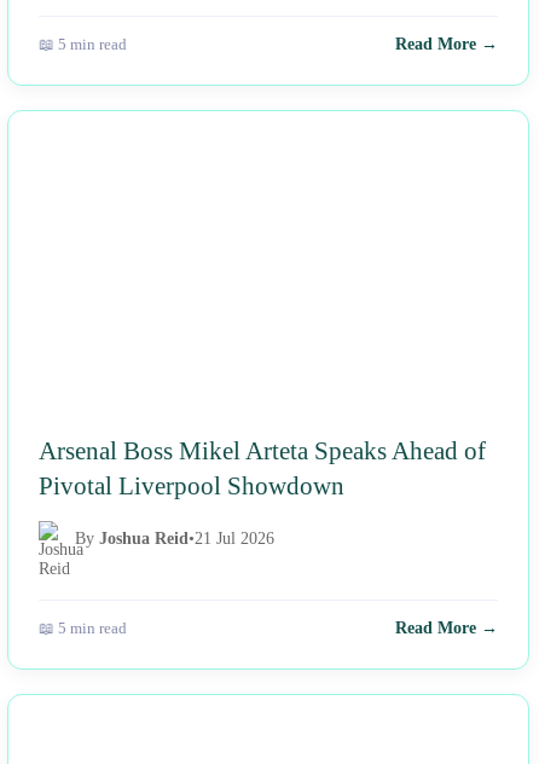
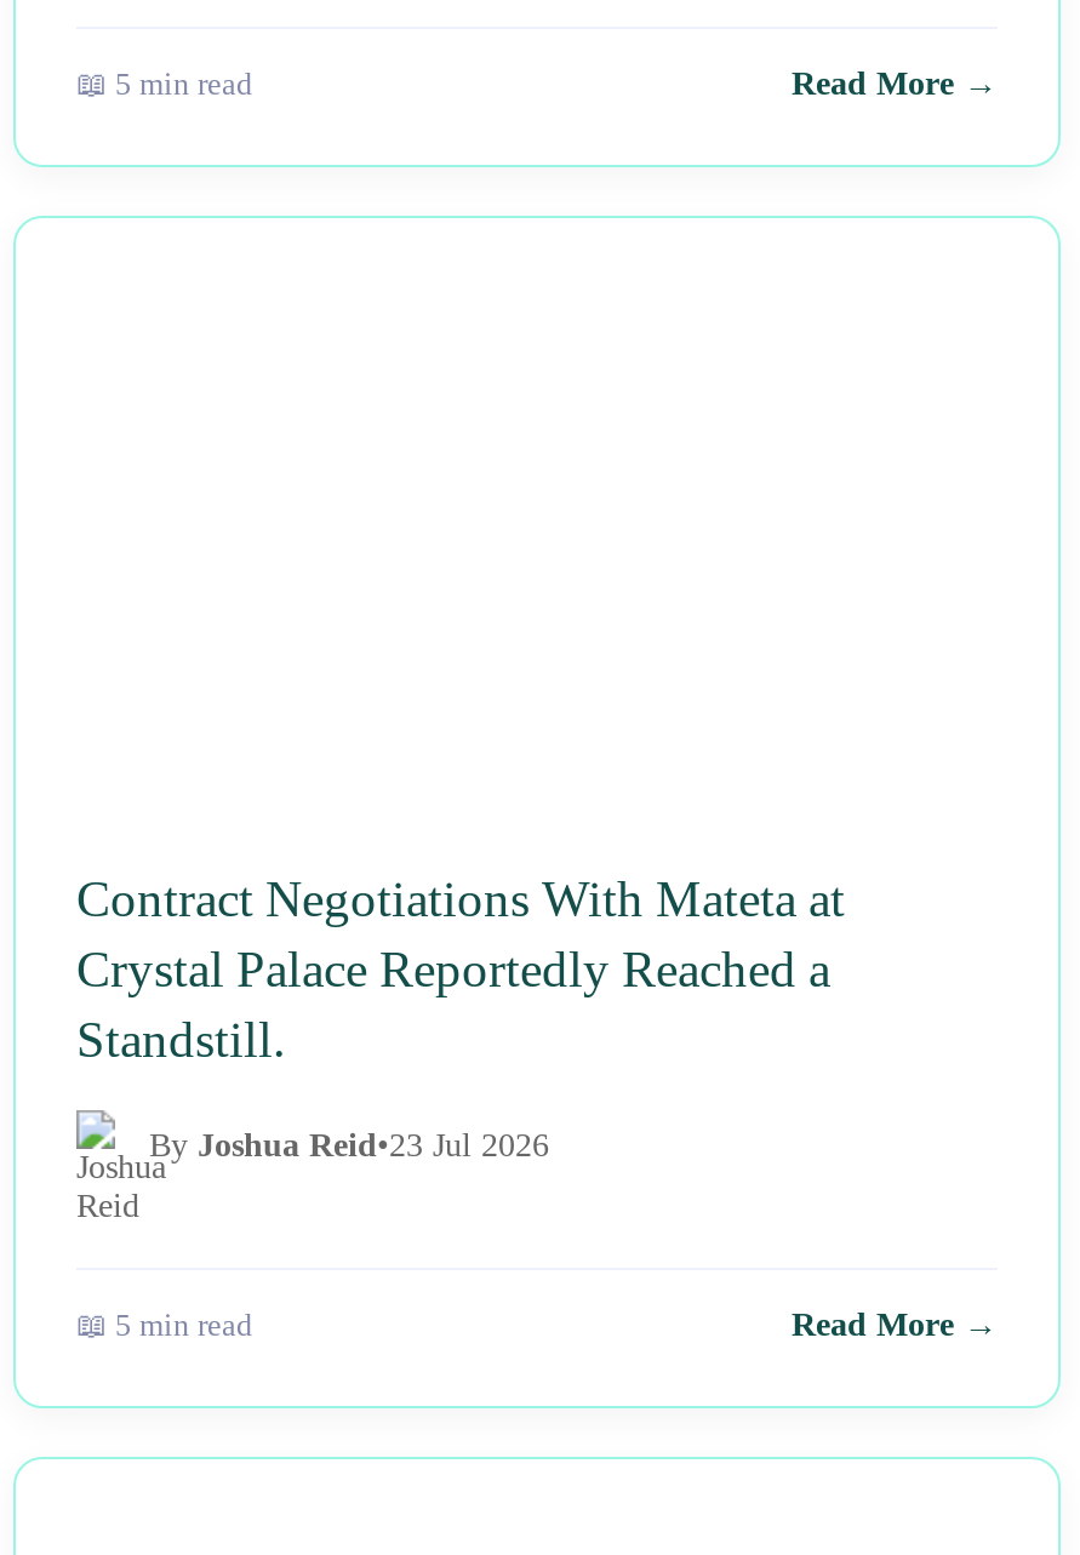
[39,437,486,500] Arsenal Boss Mikel Arteta Speaks Ahead of | Pivotal Liverpool Showdown -> [76,871,845,1067] Contract Negotiations With Mateta at | Crystal Palace Reportedly Reached a | Standstill.
[75,530,274,548] By Joshua Reid•21 Jul 2026 -> [149,1128,549,1164] By Joshua Reid•23 Jul 2026

